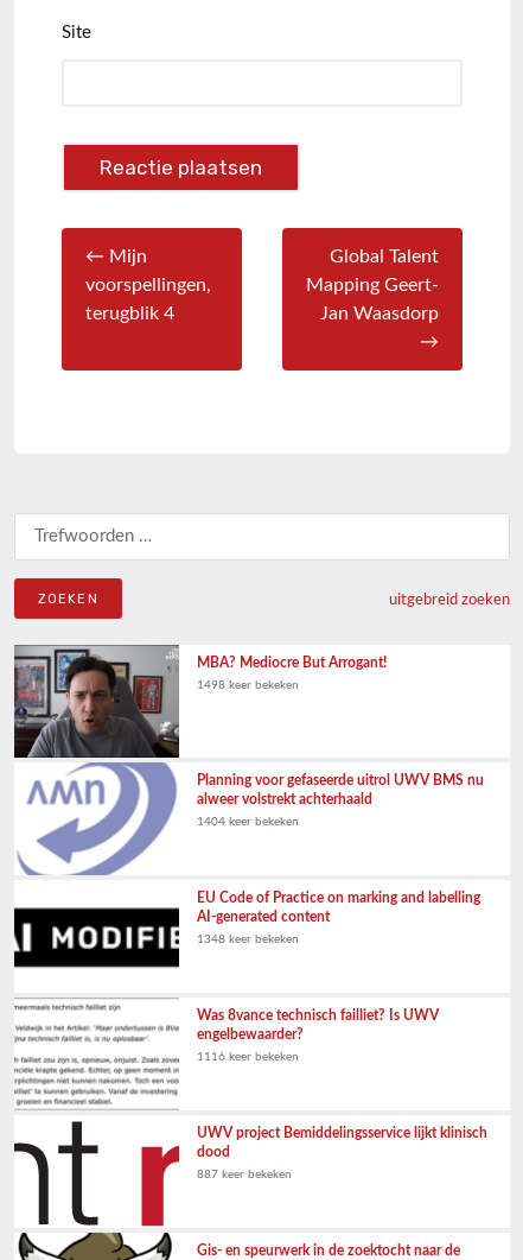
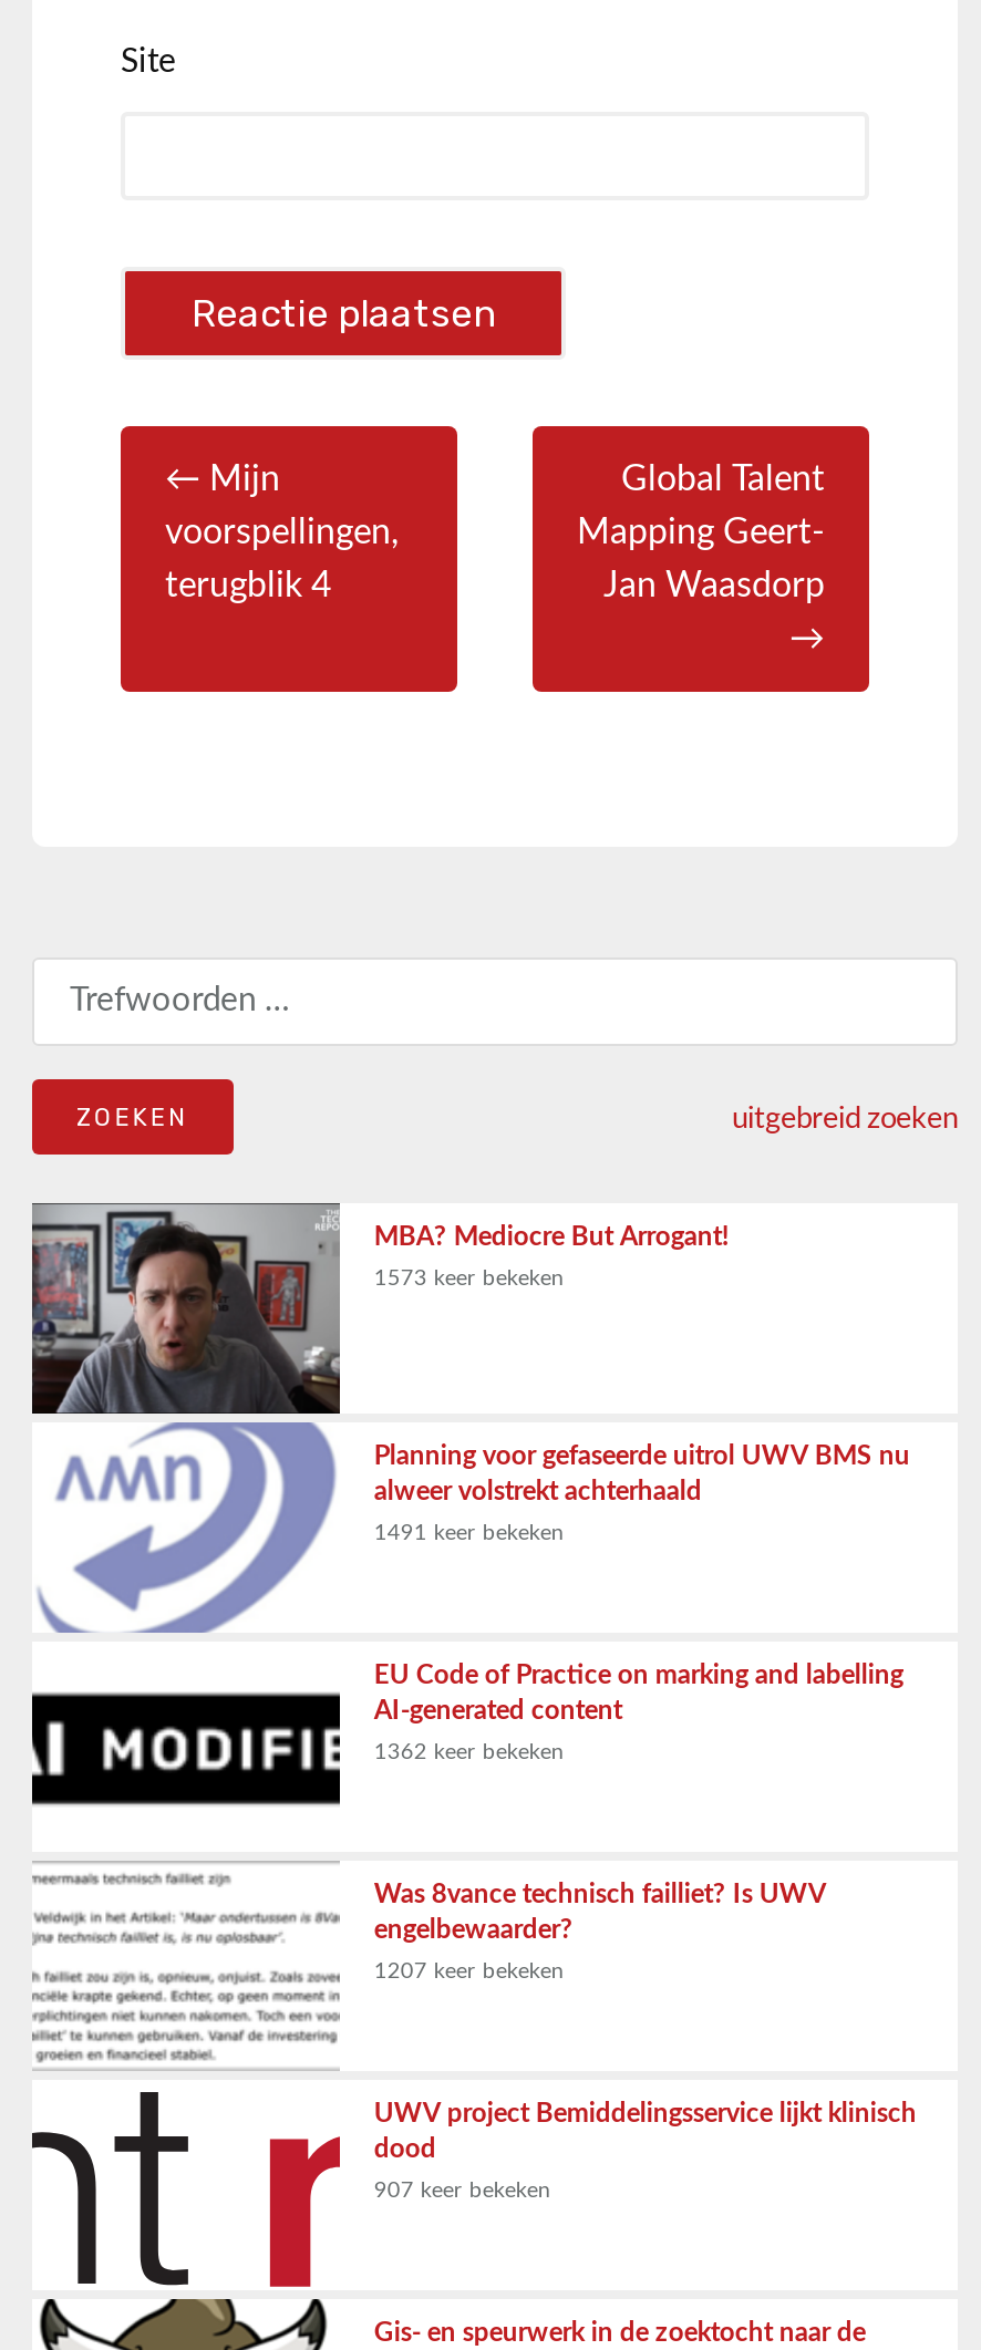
[197,679,299,691] 1498 keer bekeken -> [374,1267,564,1290] 1573 keer bekeken
[197,816,299,828] 1404 keer bekeken -> [374,1522,564,1544] 1491 keer bekeken
[197,933,299,945] 1348 keer bekeken -> [374,1741,564,1763] 1362 keer bekeken
[197,1051,299,1063] 1116 keer bekeken -> [374,1960,564,1983] 1207 keer bekeken
[197,1169,292,1180] 887 keer bekeken -> [374,2180,551,2202] 907 keer bekeken

